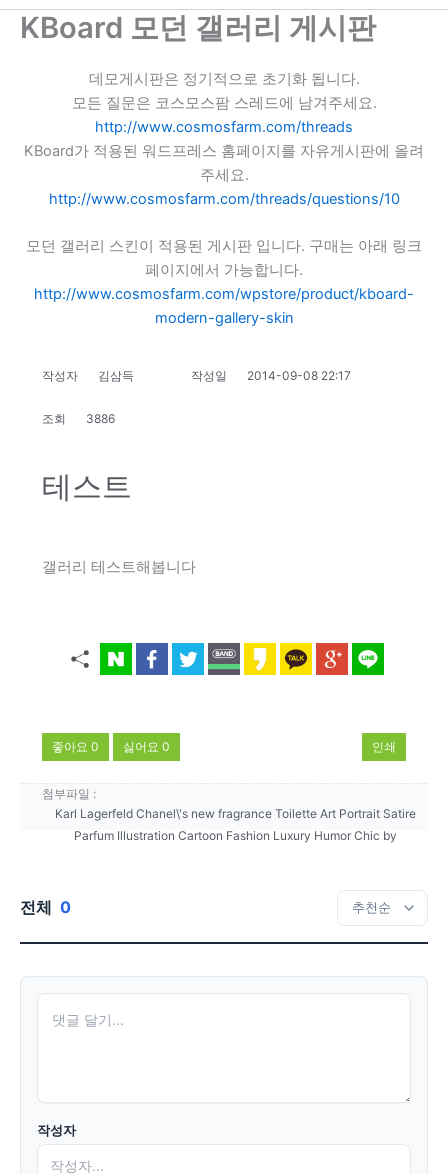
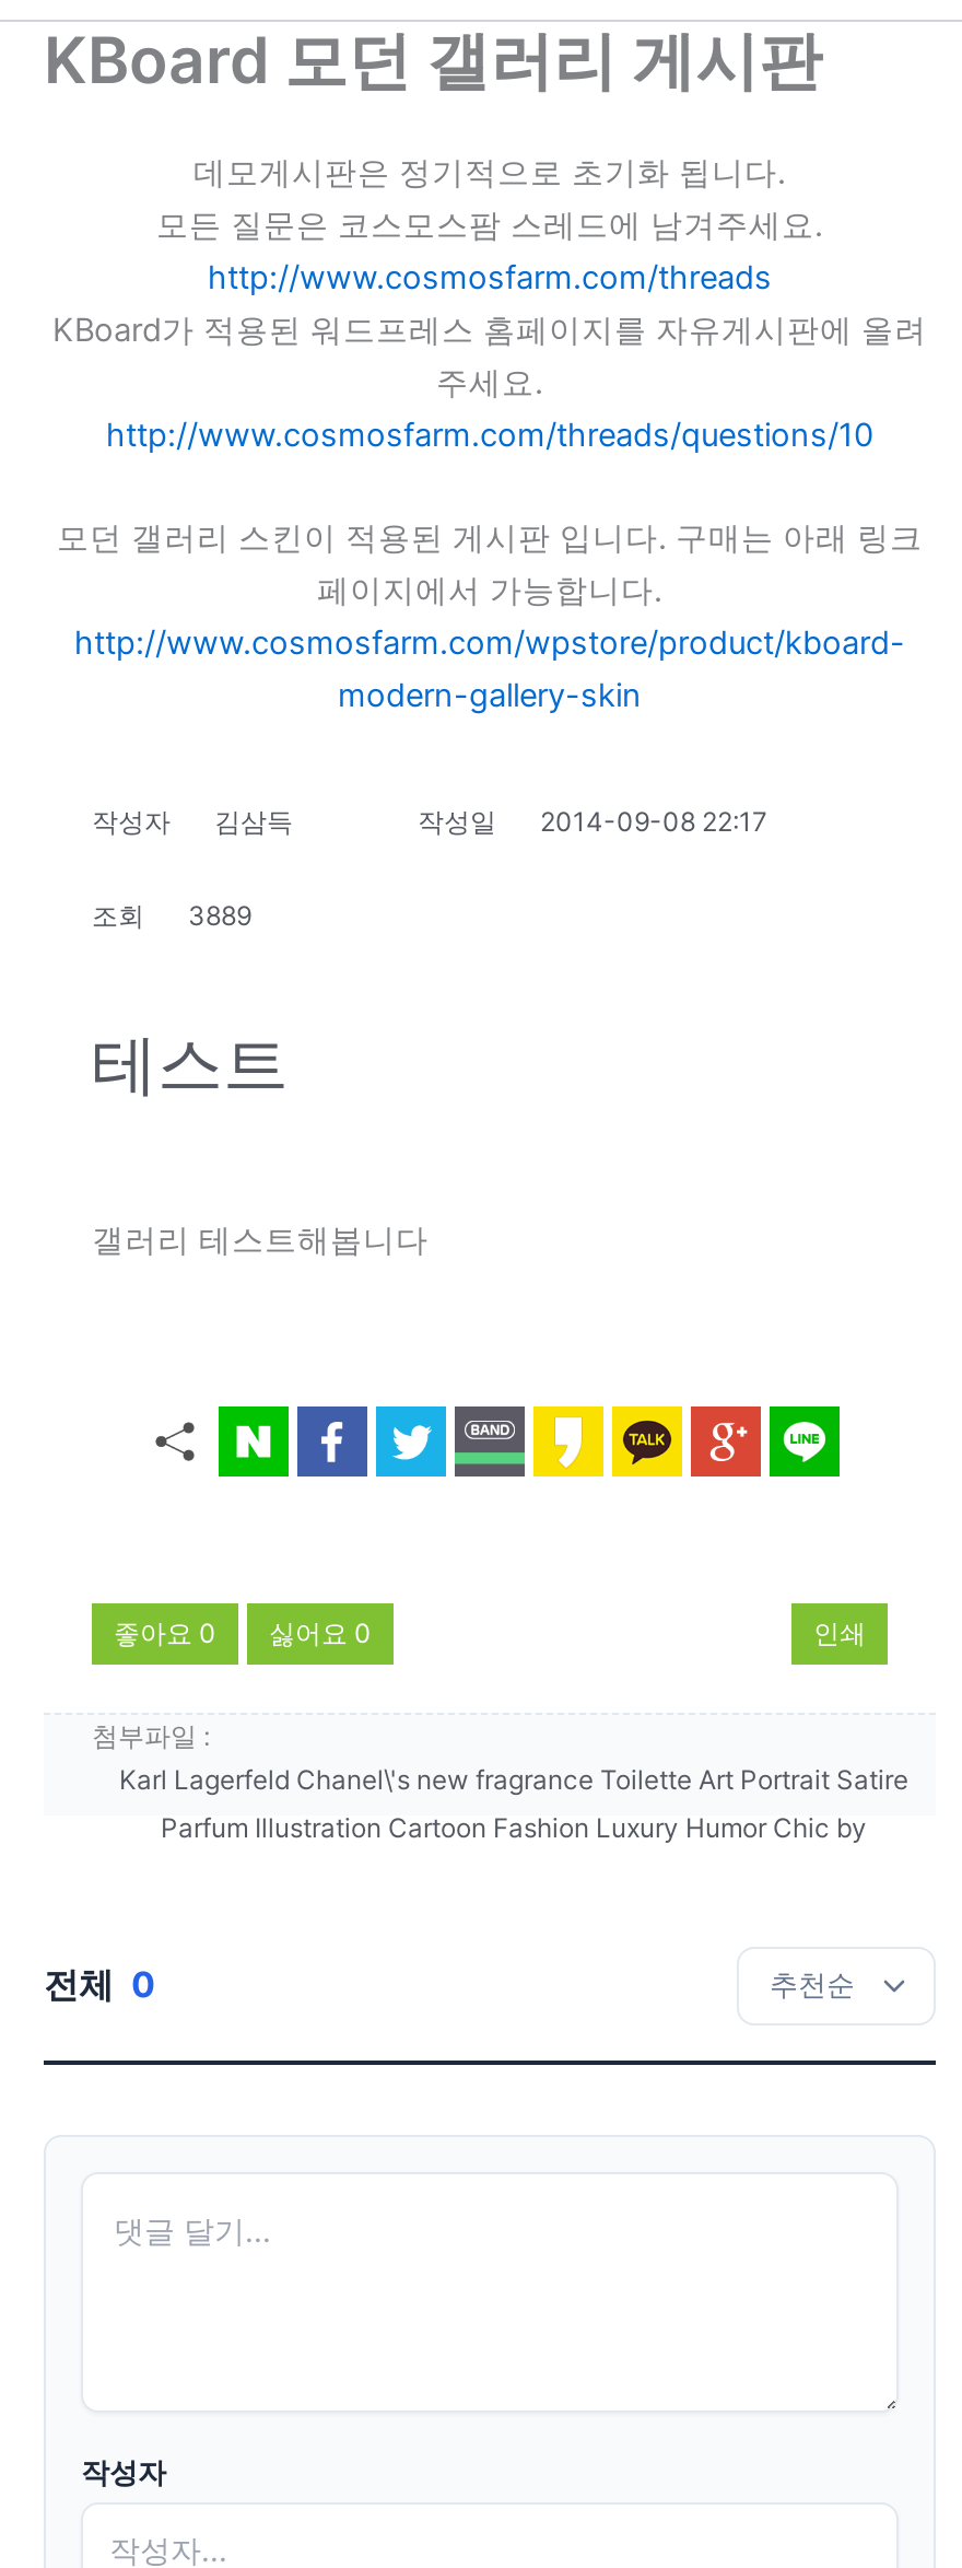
[42,411,115,426] 조회 3886 -> [92,898,251,931] 조회 3889

